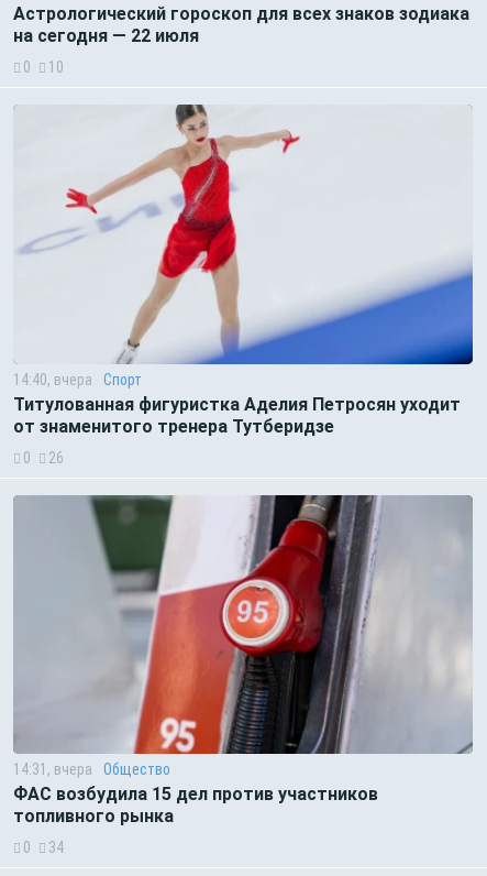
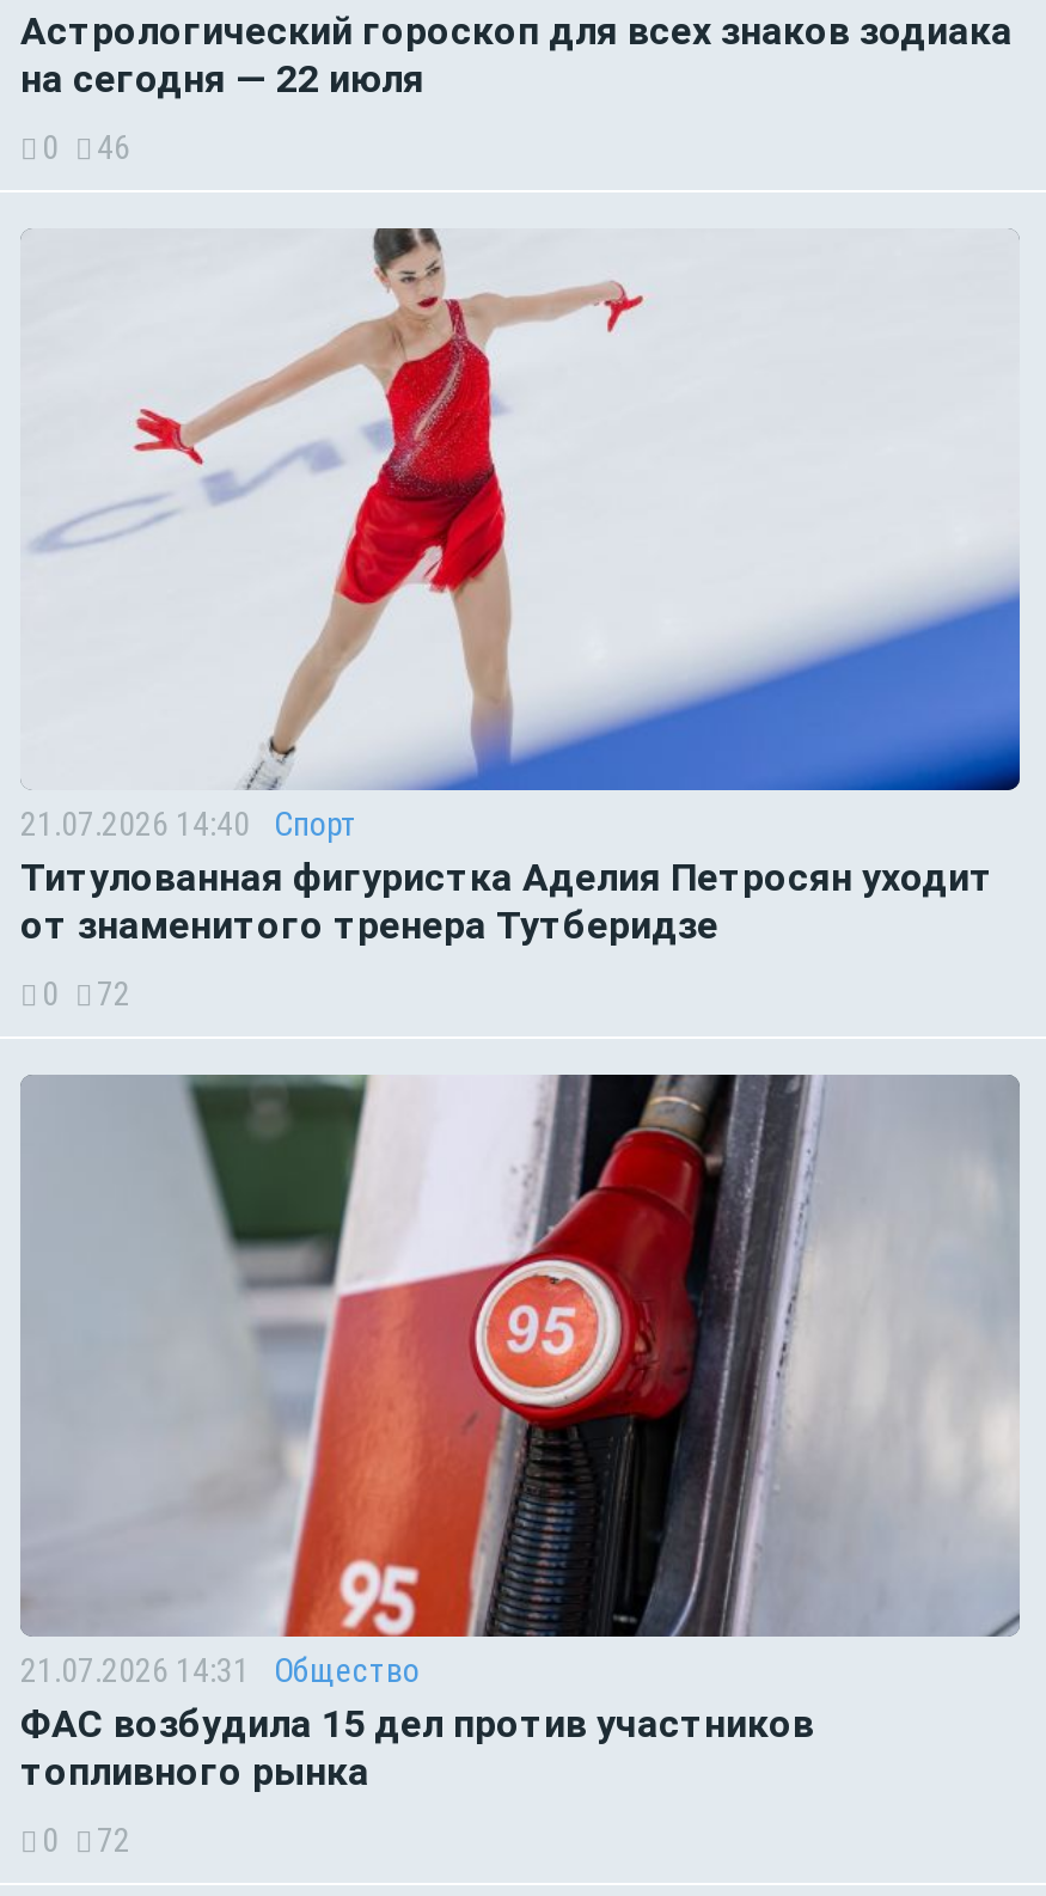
[23,59,64,76] 0 10 -> [42,128,130,166] 0 46
[13,370,142,388] 14:40, вчера Спорт -> [20,805,357,843] 21.07.2026 14:40 Спорт
[23,449,64,466] 0 26 -> [42,975,130,1013] 0 72
[13,760,170,778] 14:31, вчера Общество -> [20,1651,420,1690] 21.07.2026 14:31 Общество
[23,838,64,856] 0 34 -> [42,1821,130,1859] 0 72

